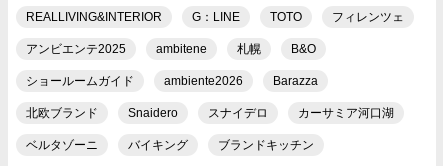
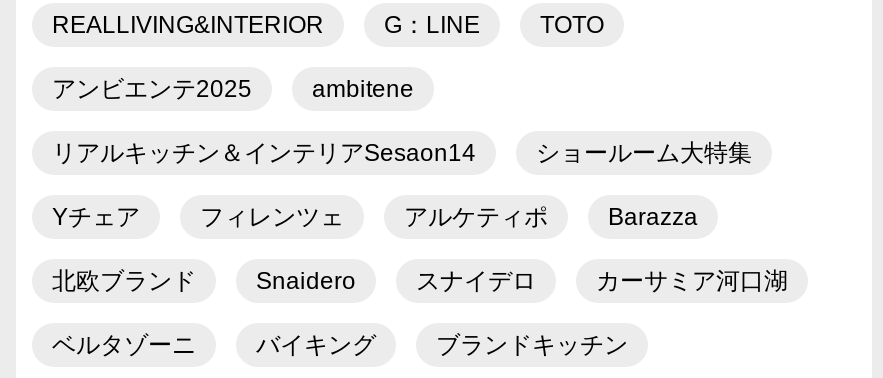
moved [332,10,404,24] -> [200,202,344,230]: フィレンツェ
[237,42,316,56] 札幌 | B&O -> [52,138,752,166] リアルキッチン＆インテリアSesaon14 | ショールーム大特集
[26,74,243,88] ショールームガイド | ambiente2026 -> [52,202,548,230] Yチェア | アルケティポ

